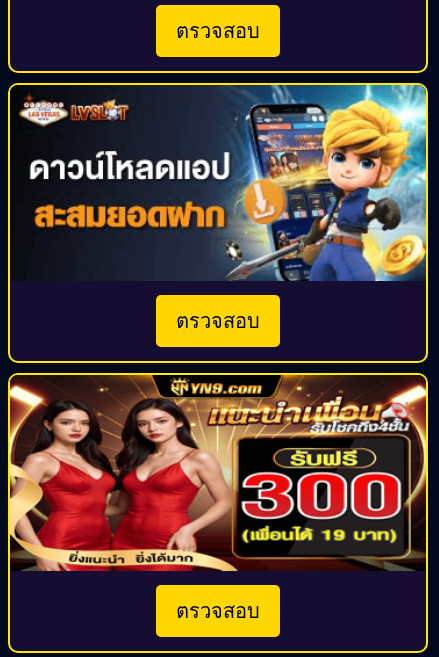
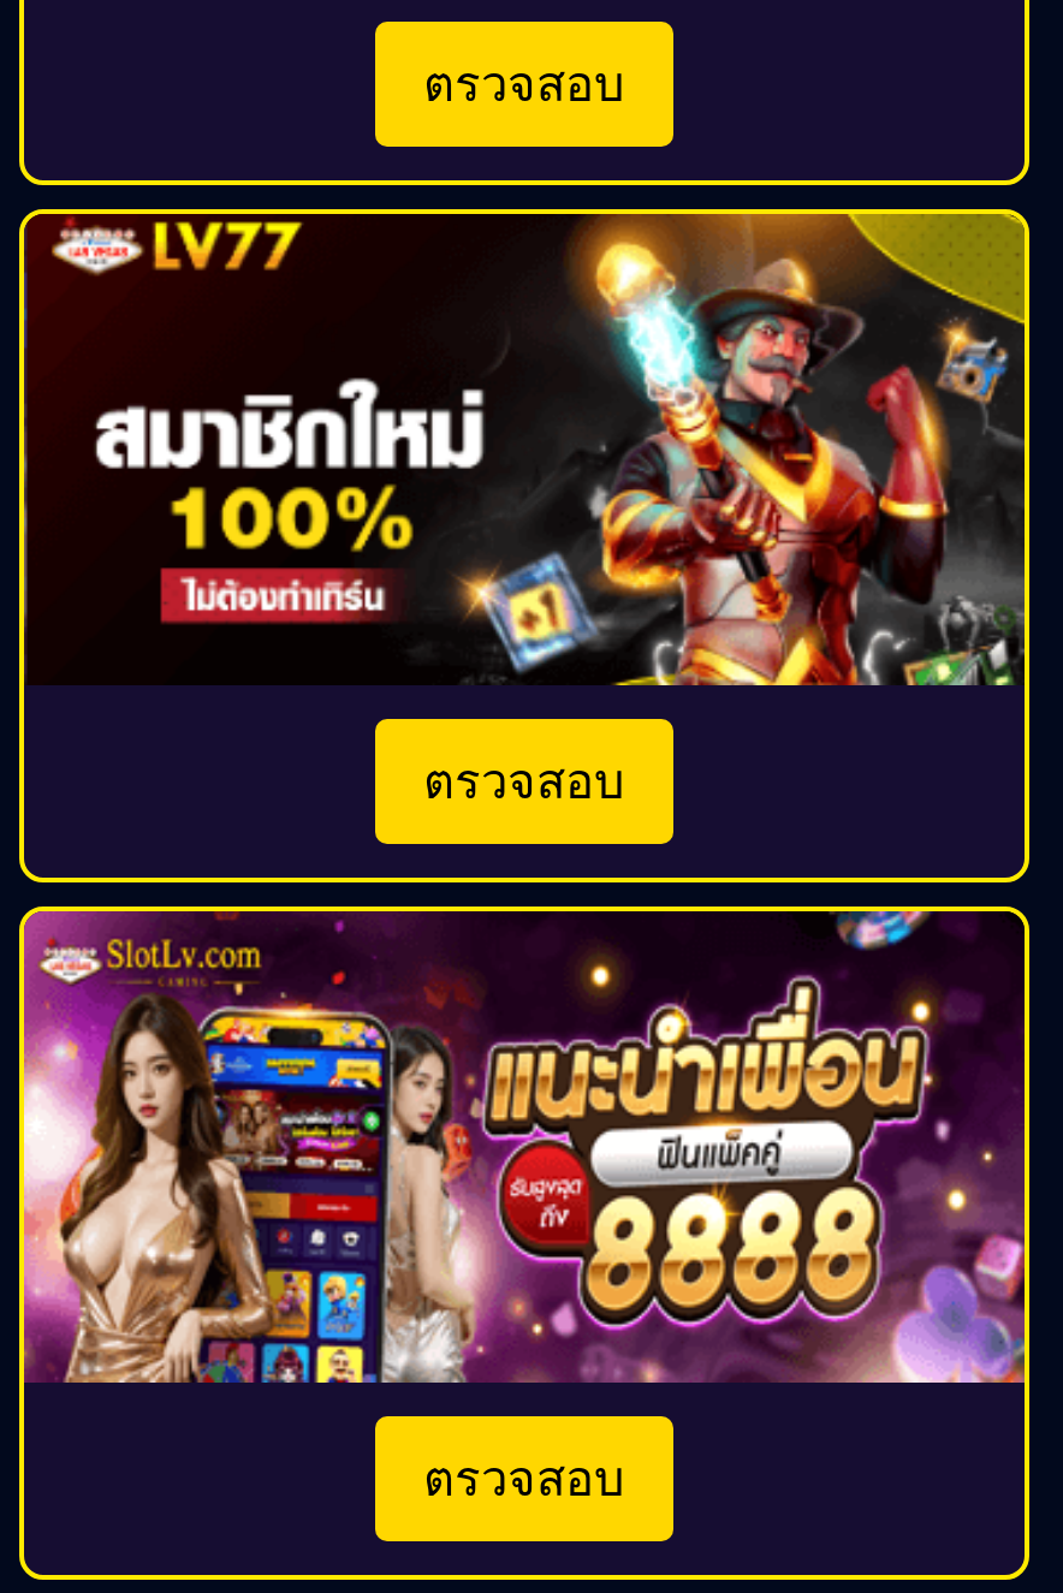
[10,84,427,282] [image] -> [22,212,1027,688] [image]
[9,374,427,572] [image] -> [22,909,1027,1385] [image]

